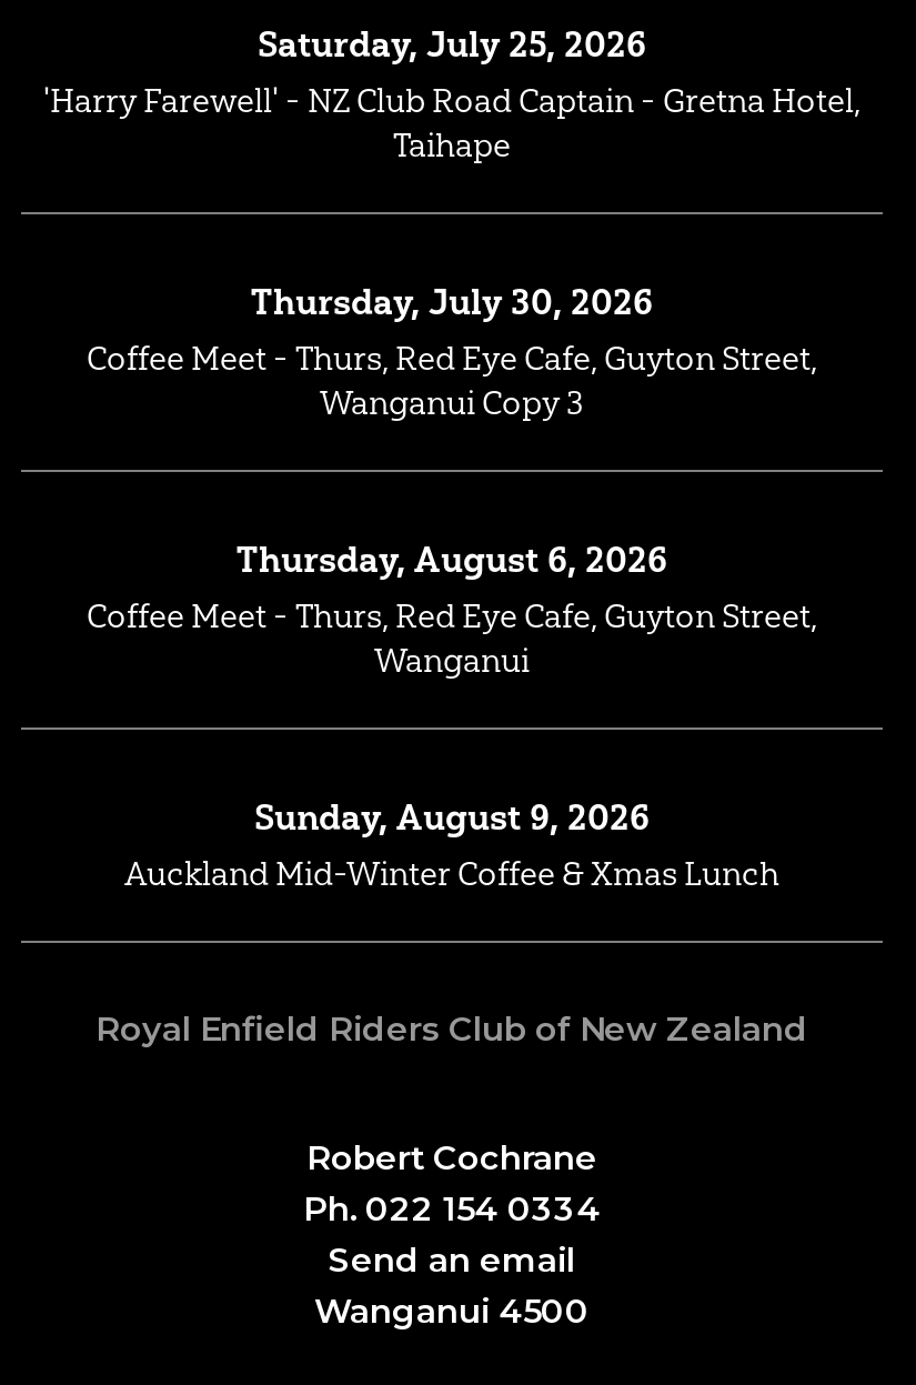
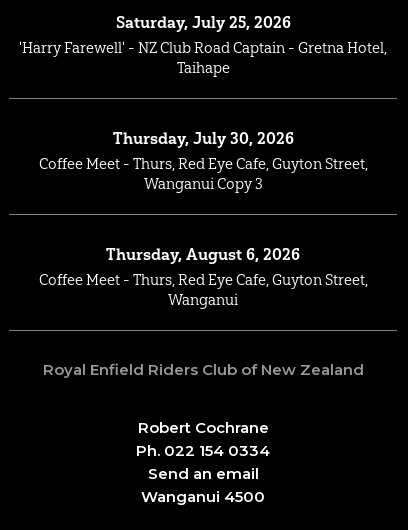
[124,796,779,894] Sunday, August 9, 2026 | Auckland Mid-Winter Coffee & Xmas Lunch -> none

